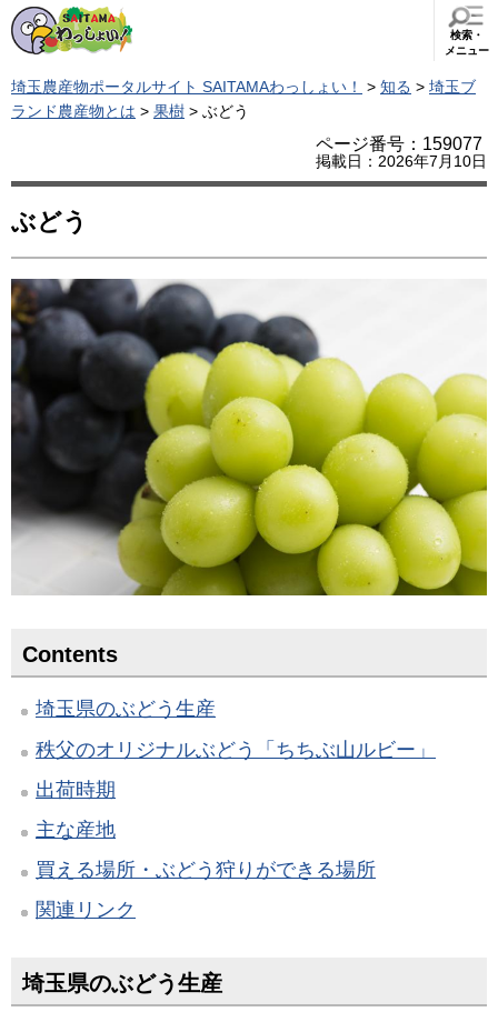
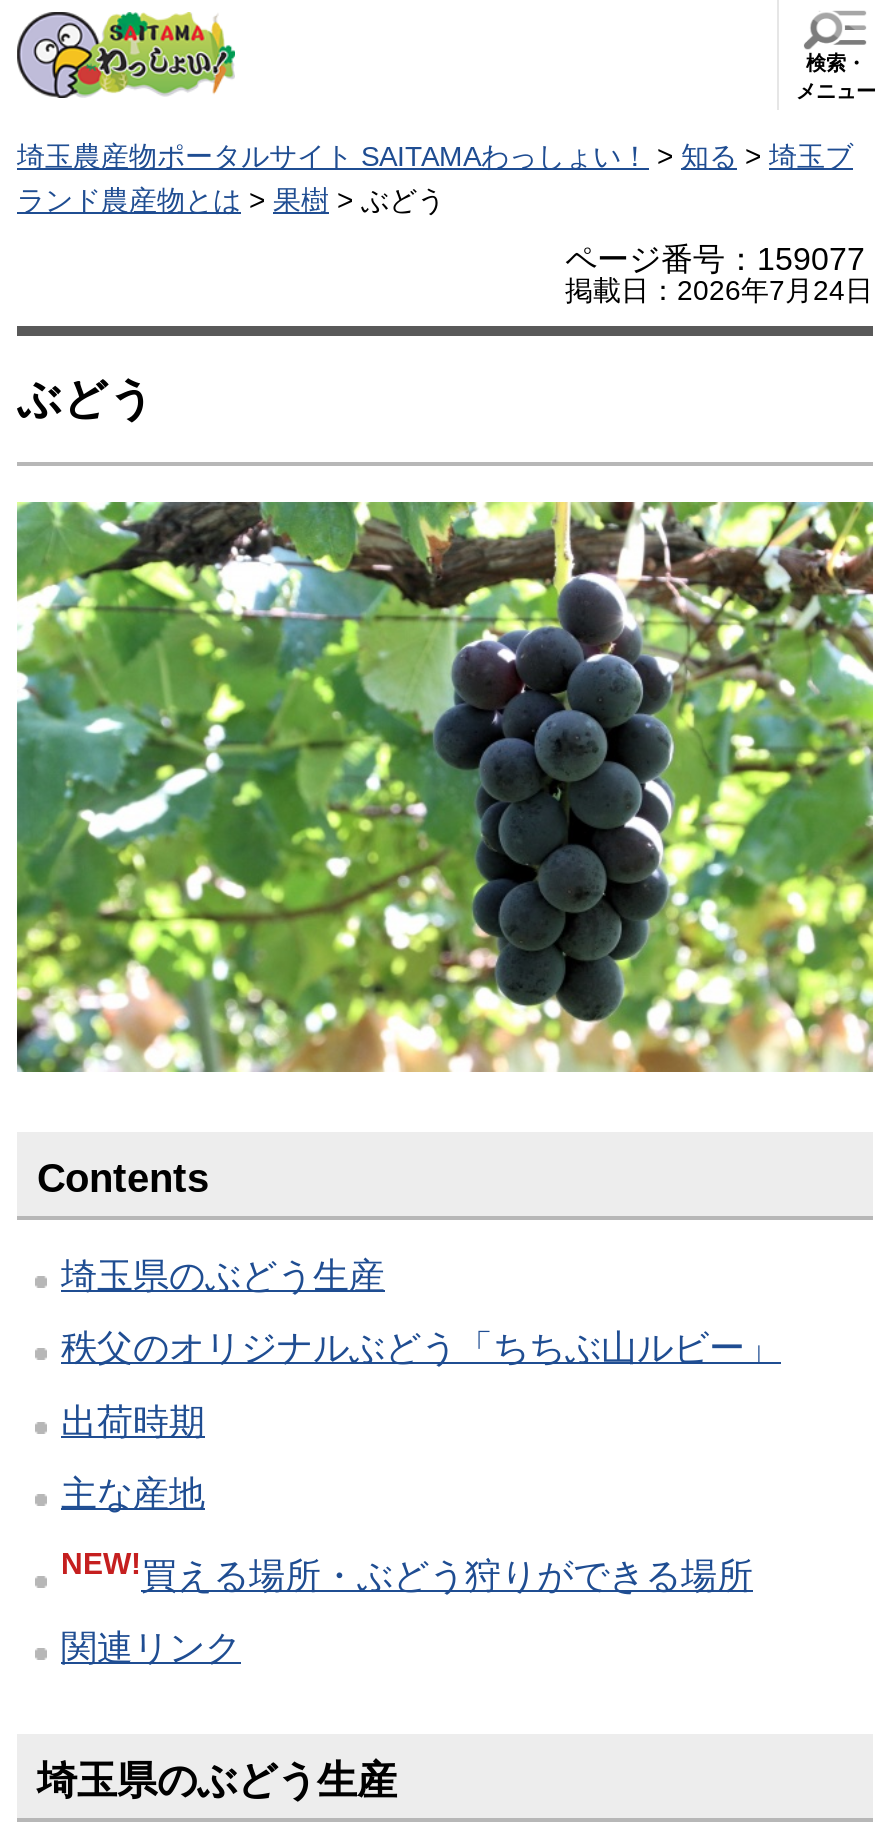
[316,152,487,170] 掲載日：2026年7月10日 -> [565,274,873,306] 掲載日：2026年7月24日
[10,278,488,597] [image] -> [15,500,875,1074] [image]
[36,859,376,881] 買える場所・ぶどう狩りができる場所 -> [61,1546,753,1596] NEW!買える場所・ぶどう狩りができる場所

